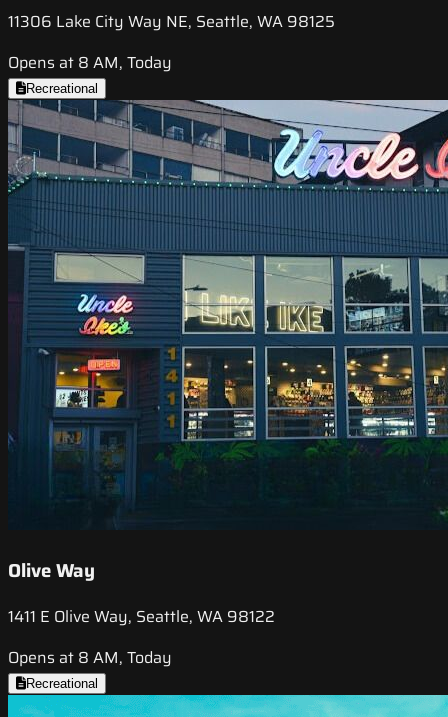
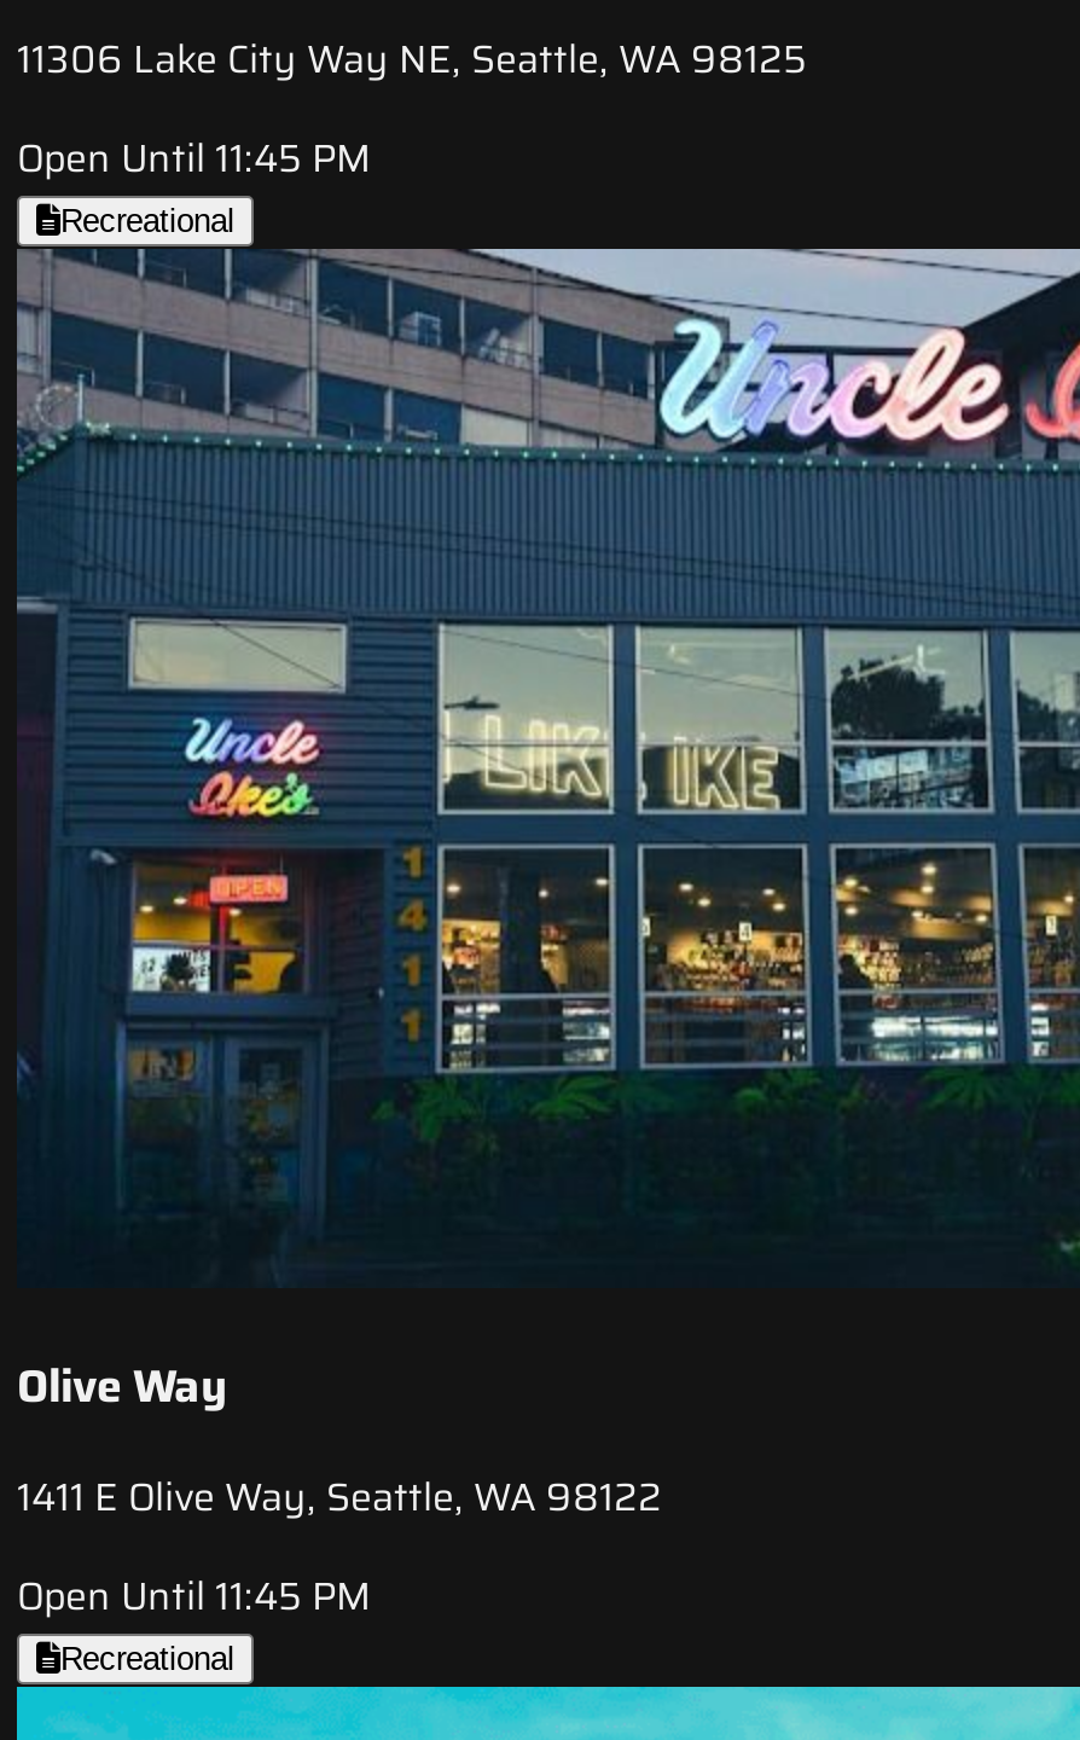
[8,50,172,75] Opens at 8 AM, Today -> [17,129,372,189] Open Until 11:45 PM
[8,645,172,670] Opens at 8 AM, Today -> [17,1566,372,1626] Open Until 11:45 PM

